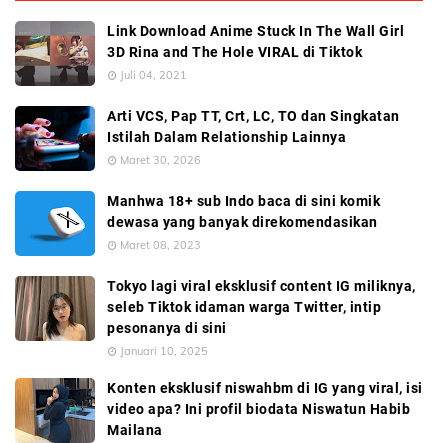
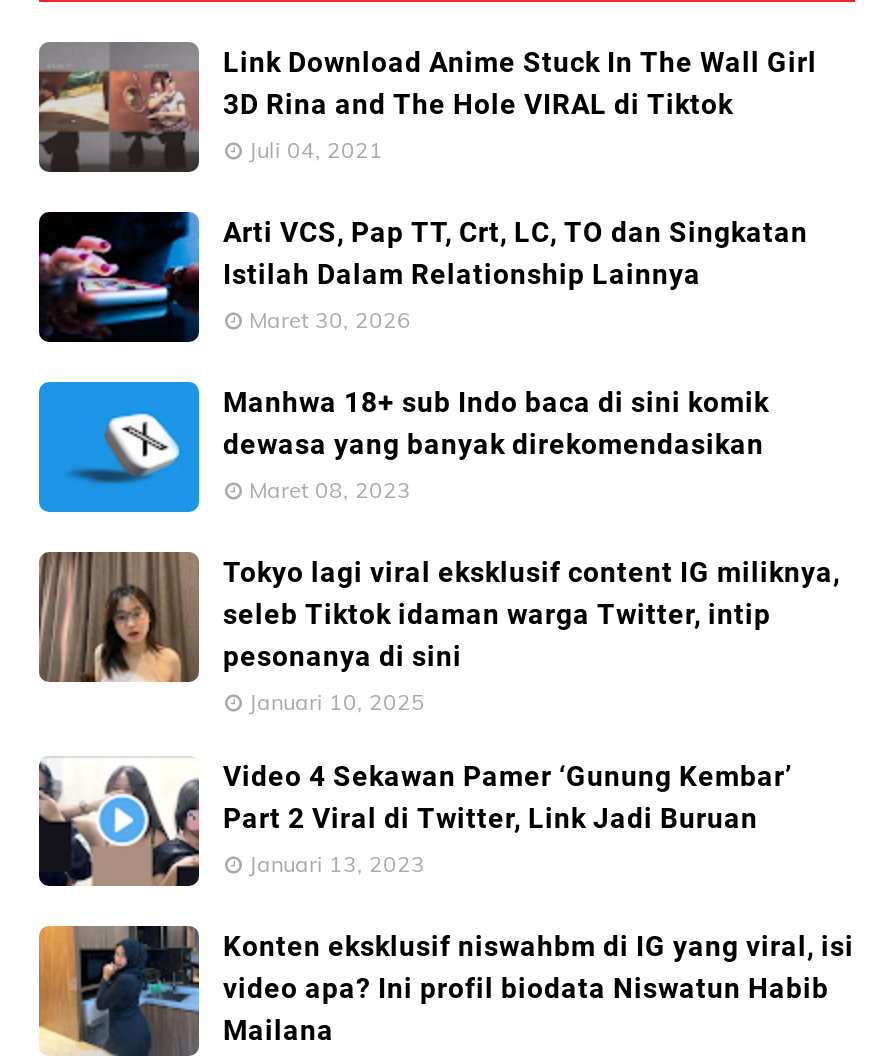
none -> [37,756,792,888] [image] | Video 4 Sekawan Pamer ‘Gunung Kembar’ | Part 2 Viral di Twitter, Link Jadi Buruan | Januari 13, 2023

